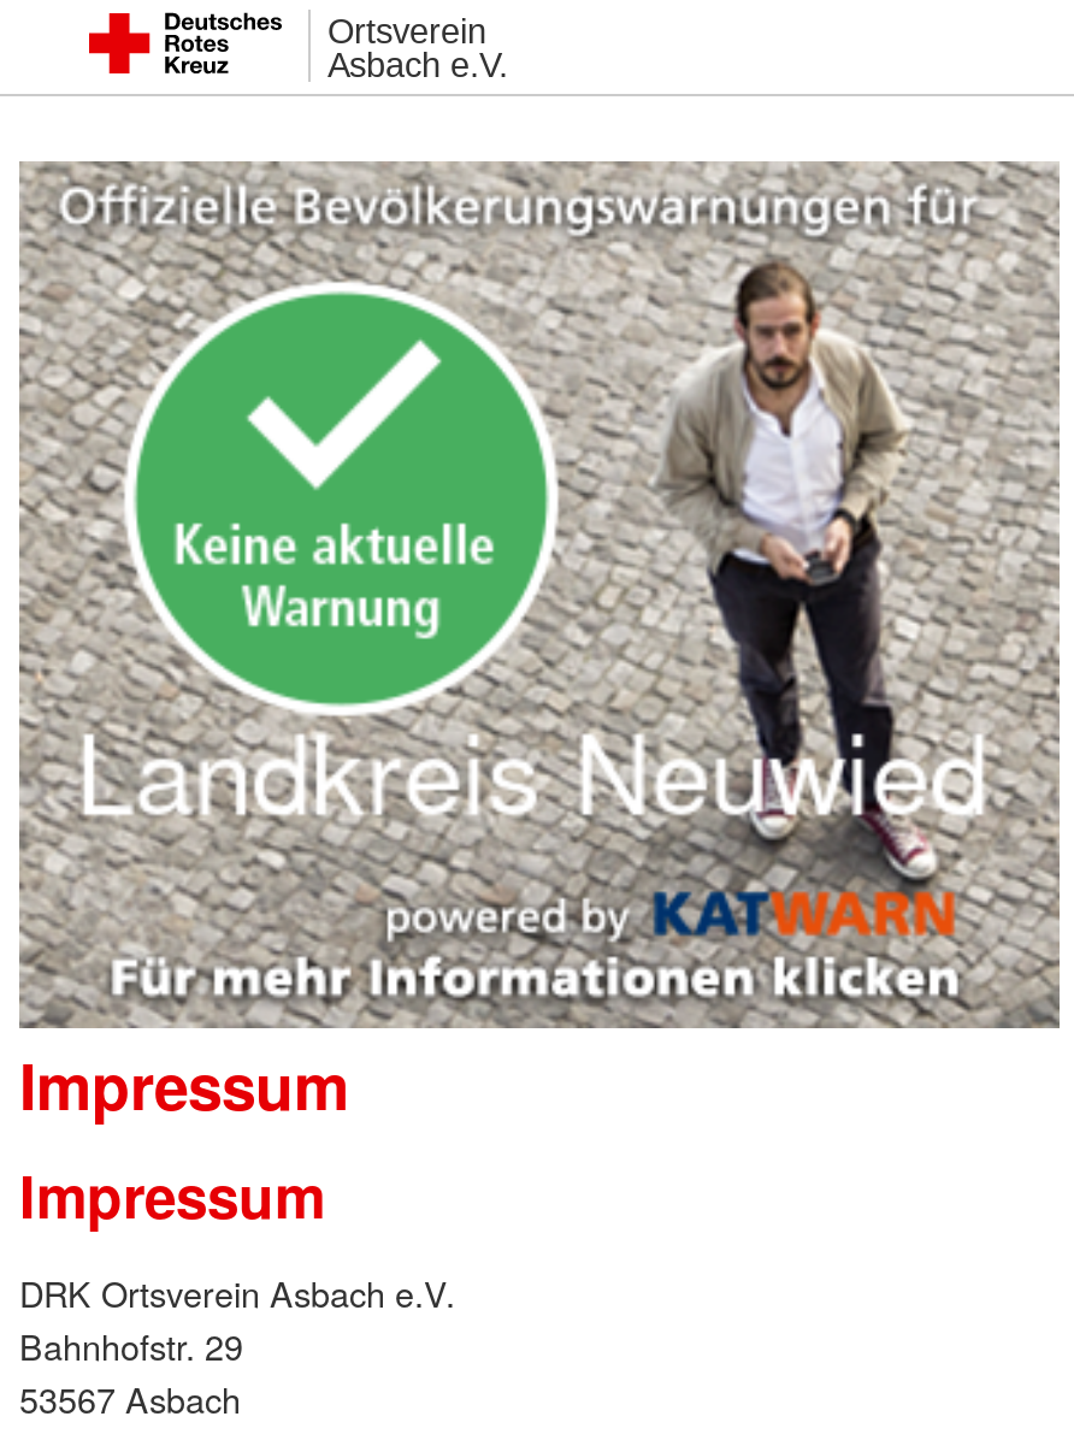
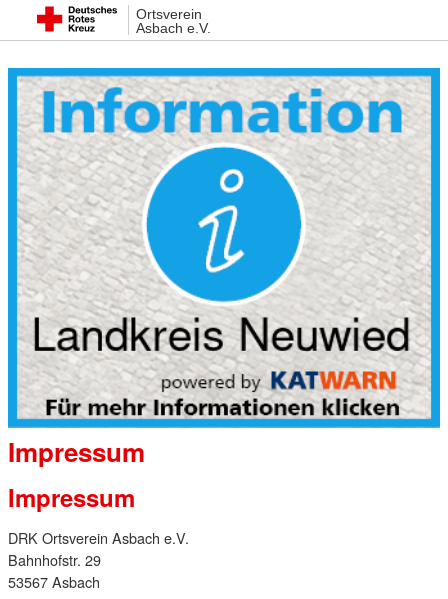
[17,159,1062,1031] [image] -> [7,67,441,429] [image]

